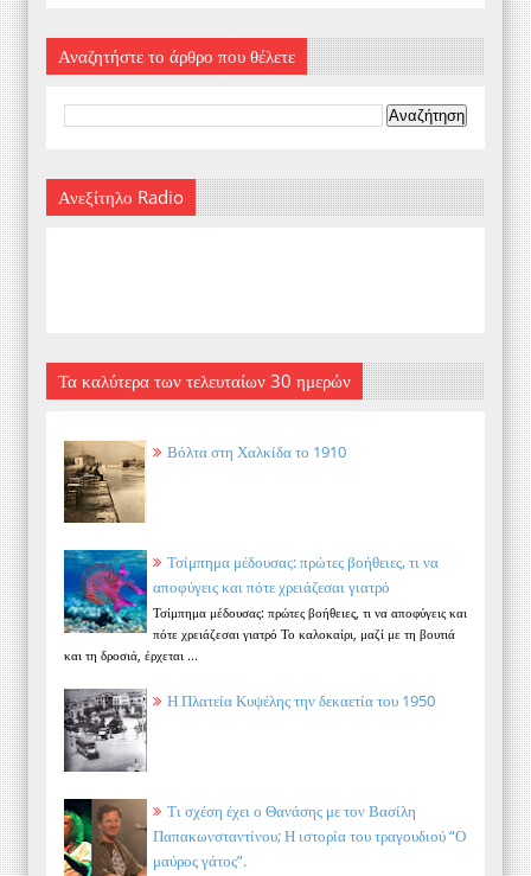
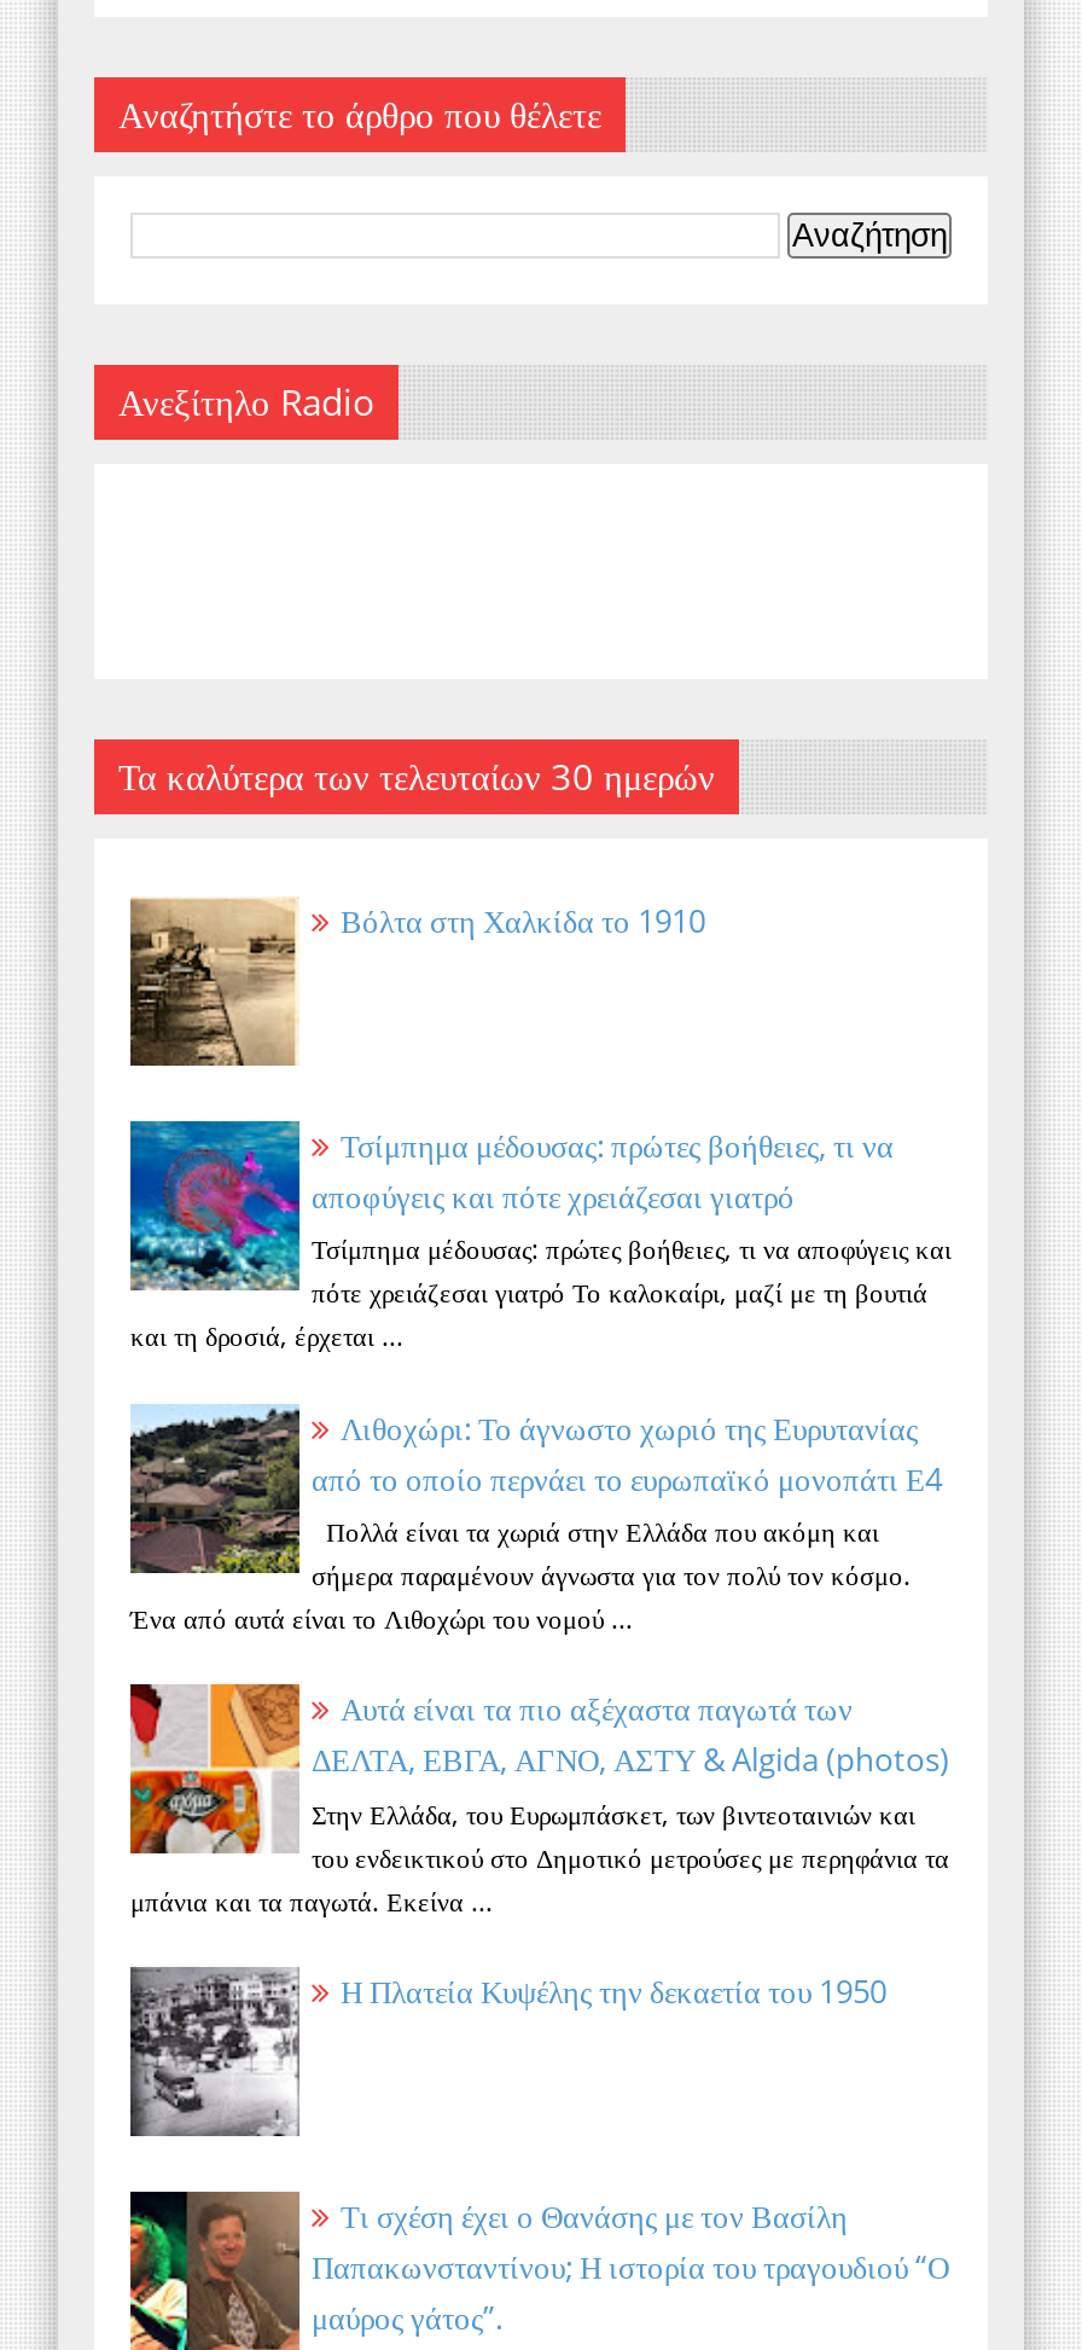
none -> [128,1679,299,1856] [image]
none -> [130,1404,949,1919] [image] | Λιθοχώρι: Το άγνωστο χωριό της Ευρυτανίας | από το οποίο περνάει το ευρωπαϊκό μονοπάτι Ε4 | Πολλά είναι τα χωριά στην Ελλάδα που ακόμη και | σήμερα παραμένουν άγνωστα για τον πολύ τον κόσμο. | Ένα από αυτά είναι το Λιθοχώρι του νομού ... | Αυτά είναι τα πιο αξέχαστα παγωτά των | ΔΕΛΤΑ, ΕΒΓΑ, ΑΓΝΟ, ΑΣΤΥ & Algida (photos) | Στην Ελλάδα, του Ευρωμπάσκετ, των βιντεοταινιών και | του ενδεικτικού στο Δημοτικό μετρούσες με περηφάνια τα | μπάνια και τα παγωτά. Εκείνα ...

